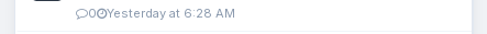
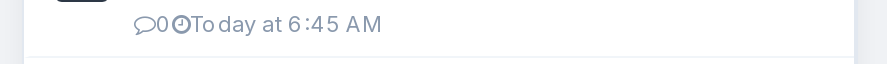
[107,5,235,21] Yesterday at 6:28 AM -> [190,10,382,38] Today at 6:45 AM

